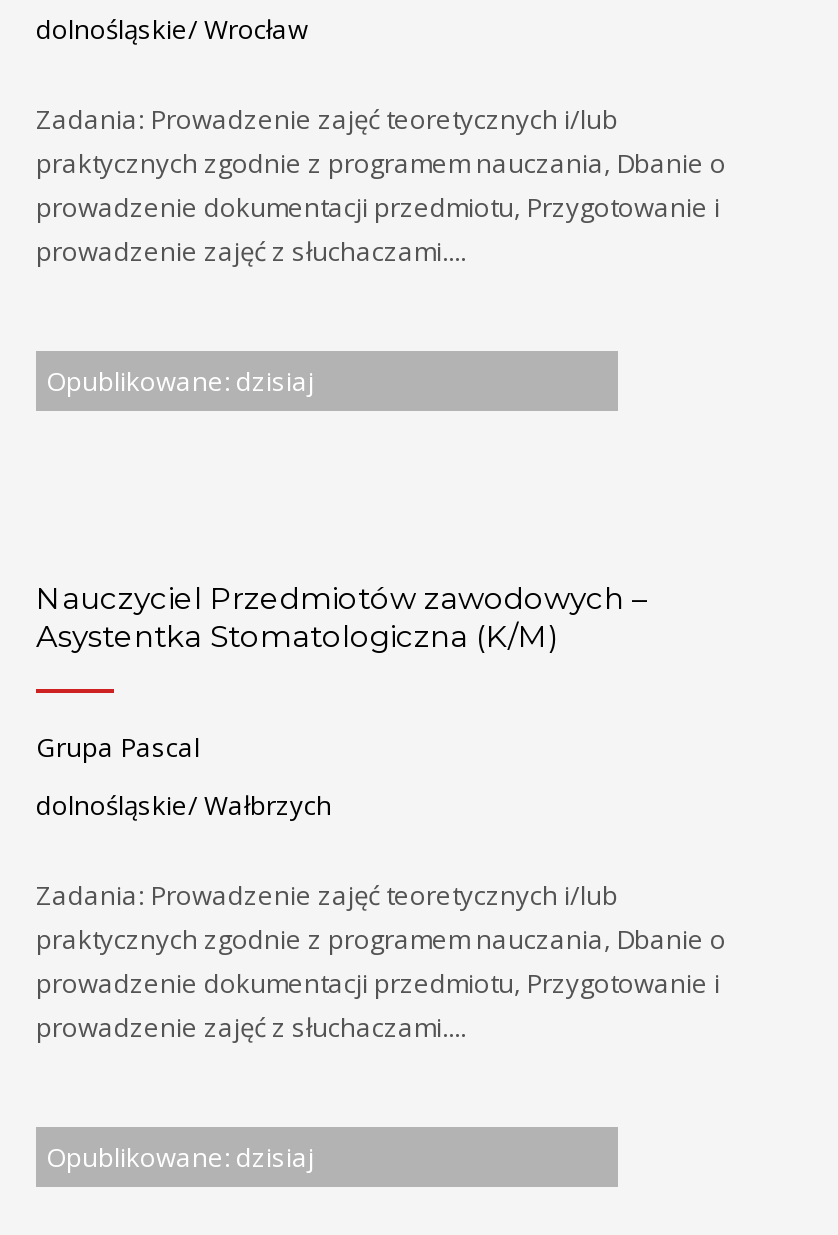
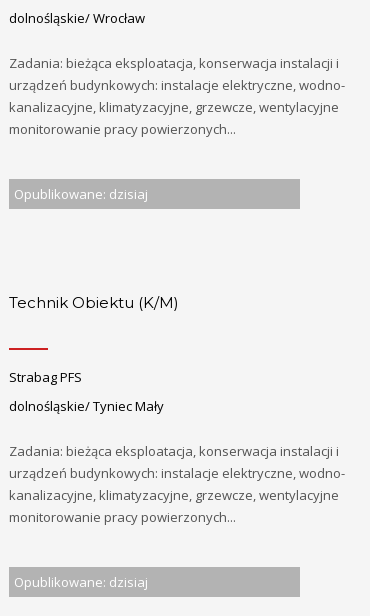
[36,100,726,268] Zadania: Prowadzenie zajęć teoretycznych i/lub | praktycznych zgodnie z programem nauczania, Dbanie o | prowadzenie dokumentacji przedmiotu, Przygotowanie i | prowadzenie zajęć z słuchaczami.... -> [9,54,345,138] Zadania: bieżąca eksploatacja, konserwacja instalacji i | urządzeń budynkowych: instalacje elektryczne, wodno- | kanalizacyjne, klimatyzacyjne, grzewcze, wentylacyjne | monitorowanie pracy powierzonych...
[36,579,648,655] Nauczyciel Przedmiotów zawodowych – | Asystentka Stomatologiczna (K/M) -> [9,293,179,312] Technik Obiektu (K/M)
[36,730,200,766] Grupa Pascal -> [9,368,82,386] Strabag PFS
[36,787,332,823] dolnośląskie/ Wałbrzych -> [9,397,164,415] dolnośląskie/ Tyniec Mały
[36,877,726,1045] Zadania: Prowadzenie zajęć teoretycznych i/lub | praktycznych zgodnie z programem nauczania, Dbanie o | prowadzenie dokumentacji przedmiotu, Przygotowanie i | prowadzenie zajęć z słuchaczami.... -> [9,442,345,526] Zadania: bieżąca eksploatacja, konserwacja instalacji i | urządzeń budynkowych: instalacje elektryczne, wodno- | kanalizacyjne, klimatyzacyjne, grzewcze, wentylacyjne | monitorowanie pracy powierzonych...

